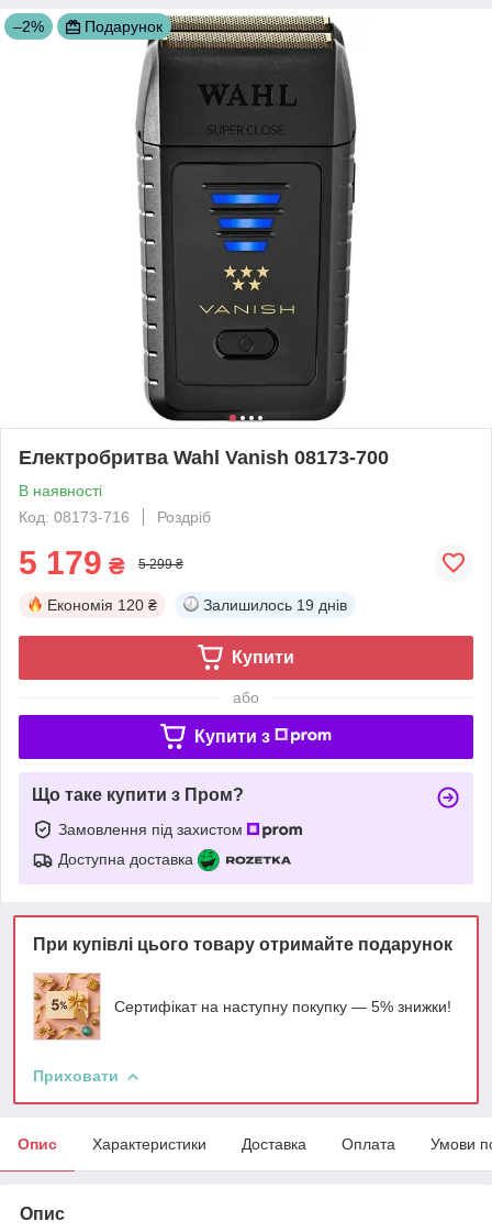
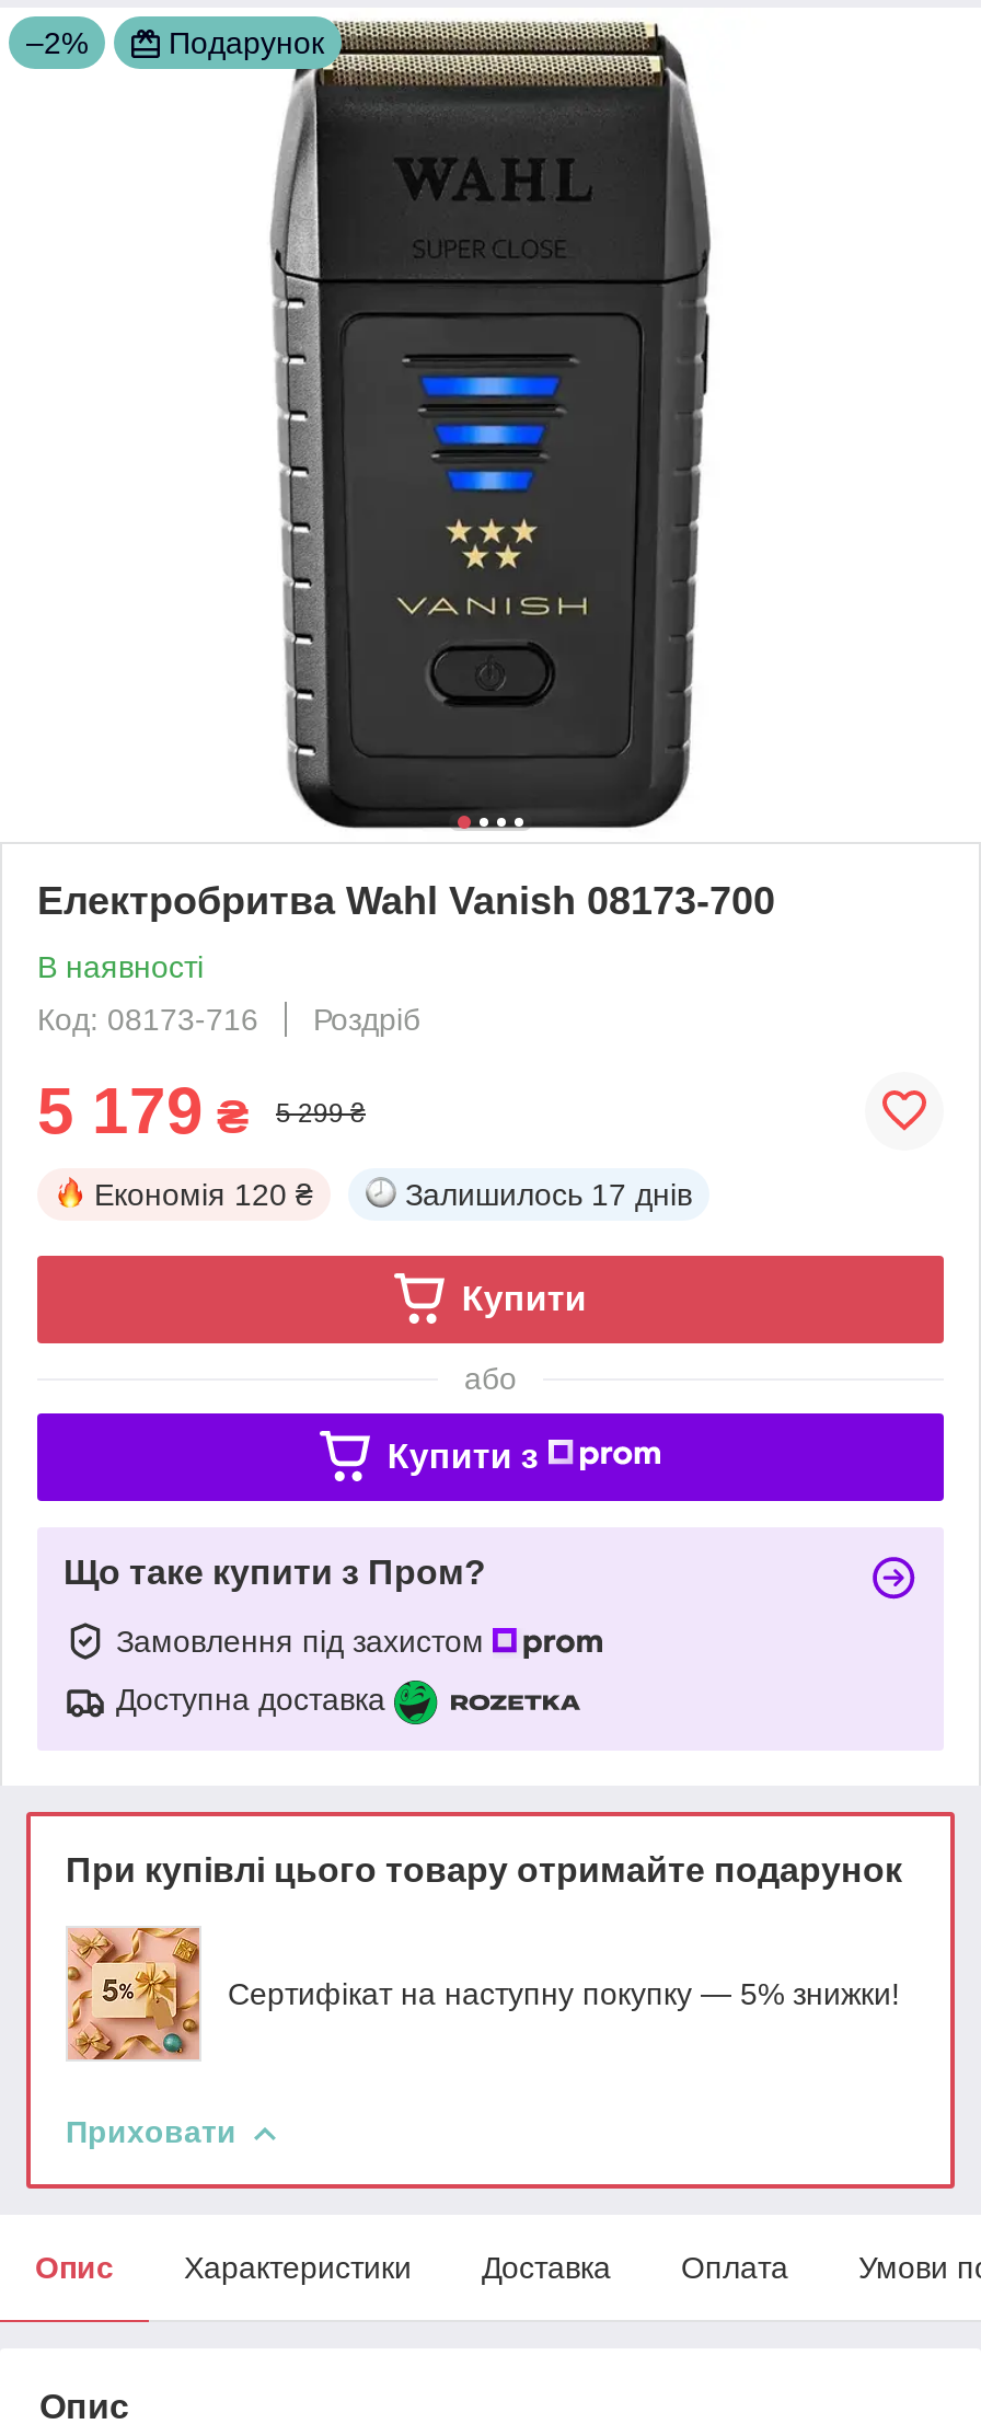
[203,596,347,614] Залишилось 19 днів -> [405,1177,692,1212] Залишилось 17 днів

